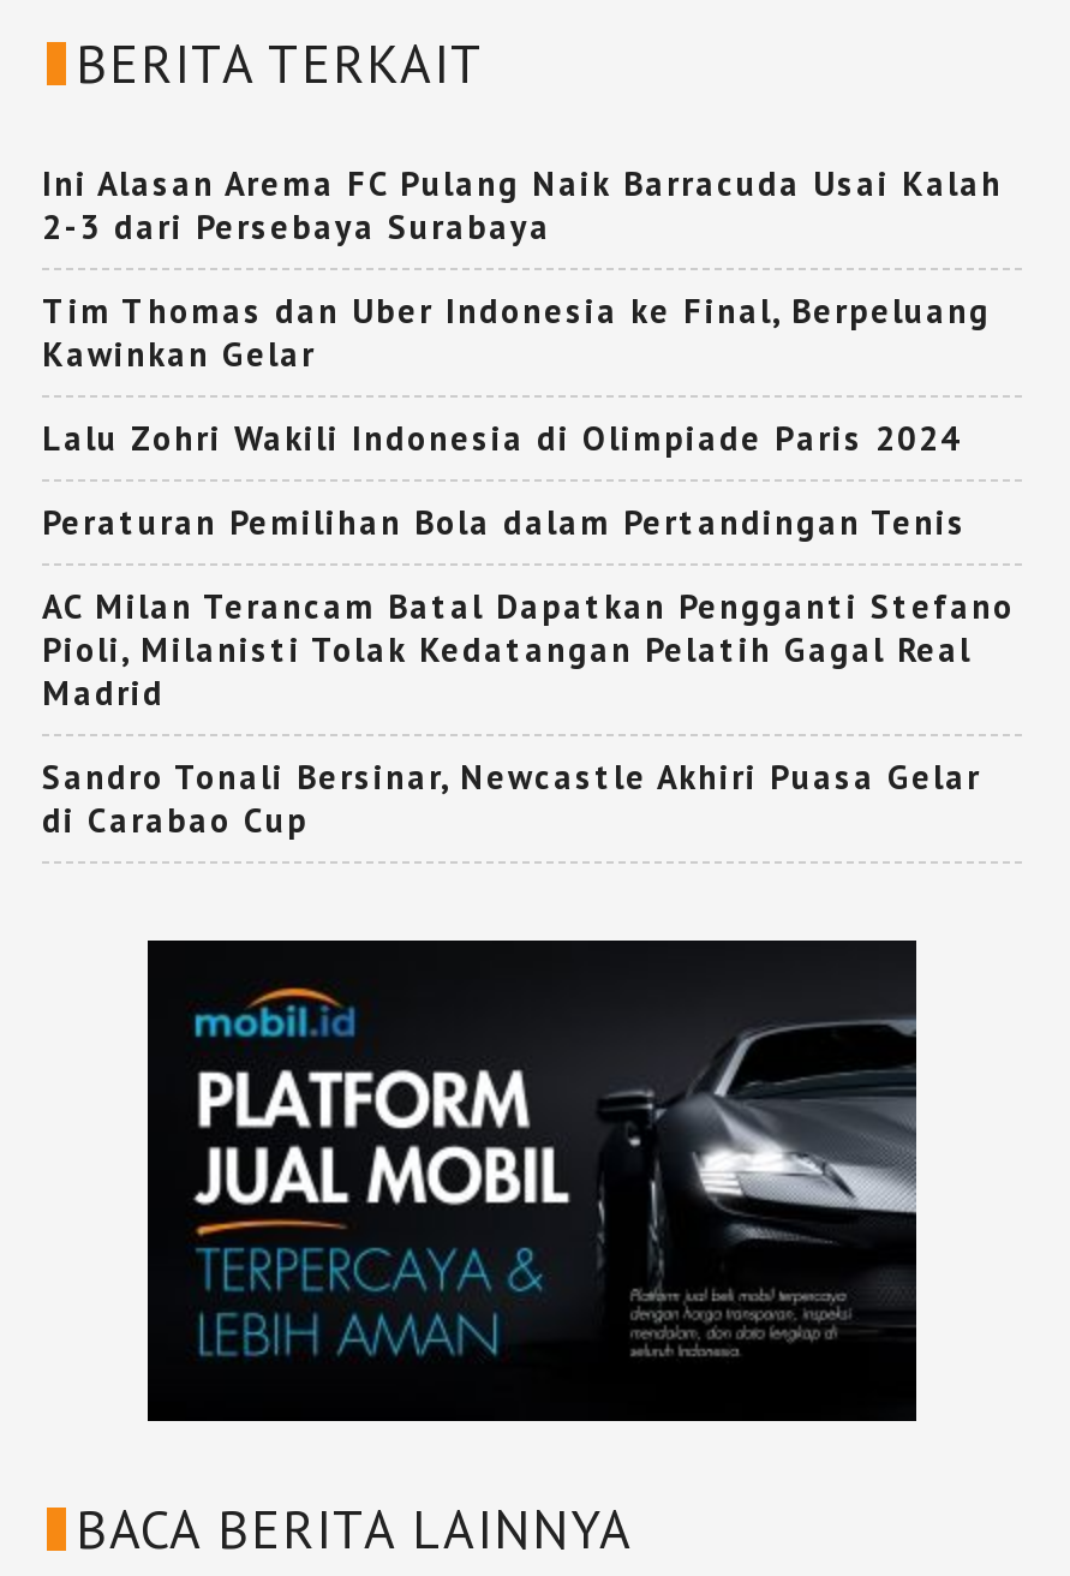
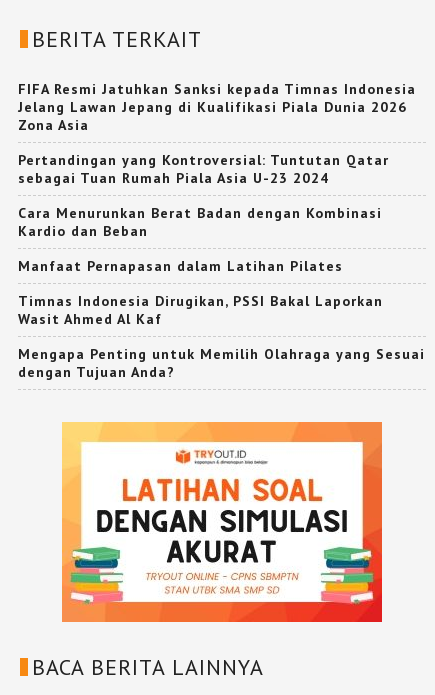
[42,162,1003,248] Ini Alasan Arema FC Pulang Naik Barracuda Usai Kalah | 2-3 dari Persebaya Surabaya -> [18,80,416,134] FIFA Resmi Jatuhkan Sanksi kepada Timnas Indonesia | Jelang Lawan Jepang di Kualifikasi Piala Dunia 2026 | Zona Asia
[42,289,991,376] Tim Thomas dan Uber Indonesia ke Final, Berpeluang | Kawinkan Gelar -> [18,151,389,187] Pertandingan yang Kontroversial: Tuntutan Qatar | sebagai Tuan Rumah Piala Asia U-23 2024
[42,416,962,460] Lalu Zohri Wakili Indonesia di Olimpiade Paris 2024 -> [18,204,382,240] Cara Menurunkan Berat Badan dengan Kombinasi | Kardio dan Beban
[42,500,967,544] Peraturan Pemilihan Bola dalam Pertandingan Tenis -> [18,257,343,275] Manfaat Pernapasan dalam Latihan Pilates
[42,585,1015,714] AC Milan Terancam Batal Dapatkan Pengganti Stefano | Pioli, Milanisti Tolak Kedatangan Pelatih Gagal Real | Madrid -> [18,292,383,328] Timnas Indonesia Dirugikan, PSSI Bakal Laporkan | Wasit Ahmed Al Kaf
[42,755,981,842] Sandro Tonali Bersinar, Newcastle Akhiri Puasa Gelar | di Carabao Cup -> [18,345,425,381] Mengapa Penting untuk Memilih Olahraga yang Sesuai | dengan Tujuan Anda?
[145,938,919,1423] [image] -> [61,421,383,623] [image]

